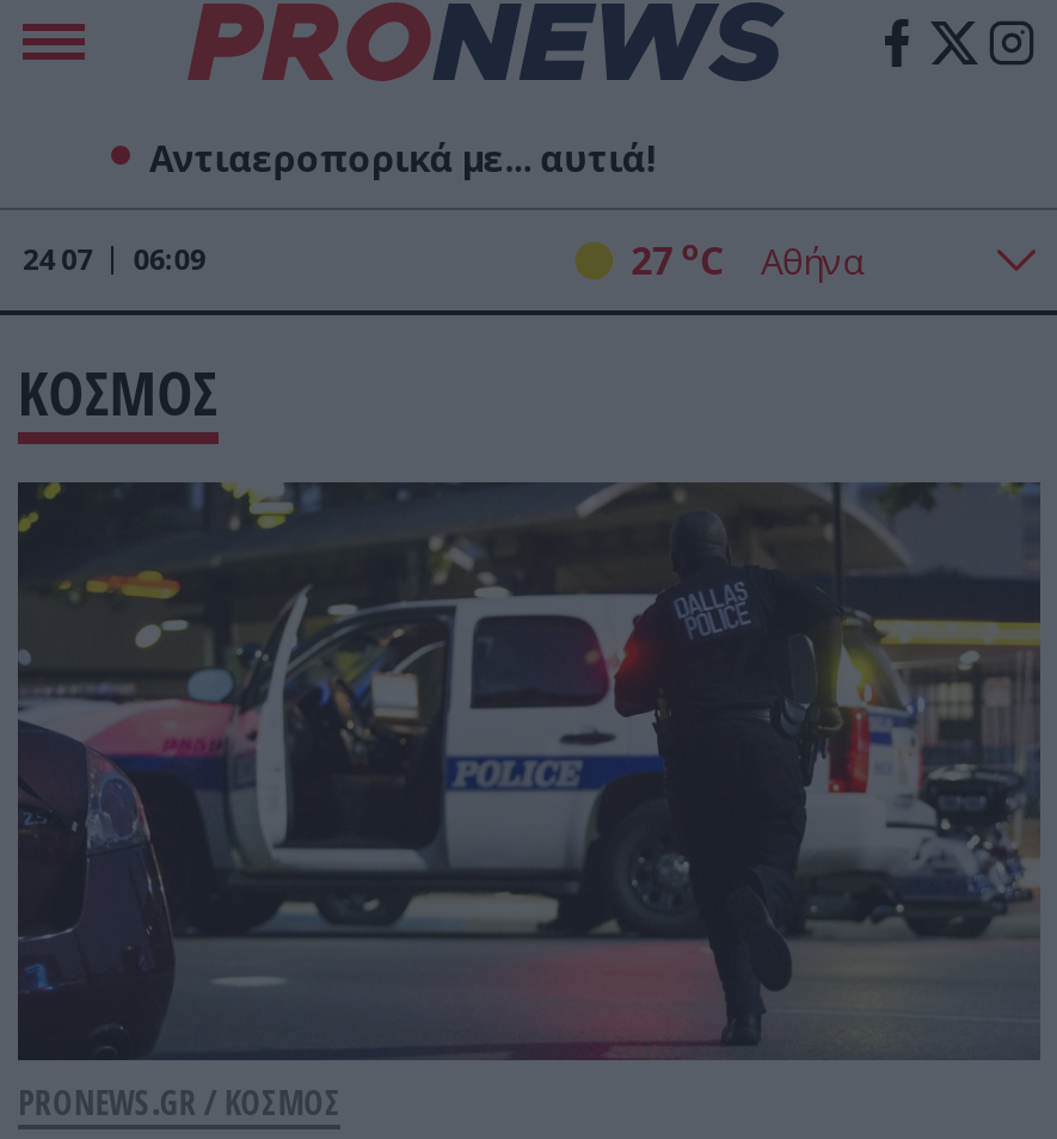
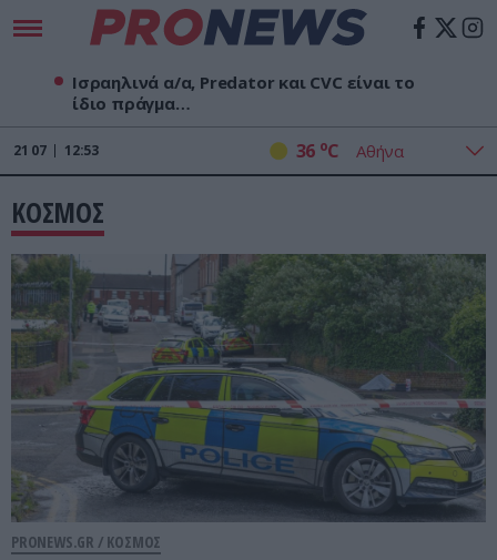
[149,134,655,182] Αντιαεροπορικά με... αυτιά! -> [72,71,415,114] Ισραηλινά α/α, Predator και CVC είναι το | ίδιο πράγμα…
[23,229,725,287] 24 07 | 06:09 | 27 oC -> [13,137,339,163] 21 07 | 12:53 | 36 oC
[16,480,1043,1063] [image] -> [10,254,487,522] [image]

